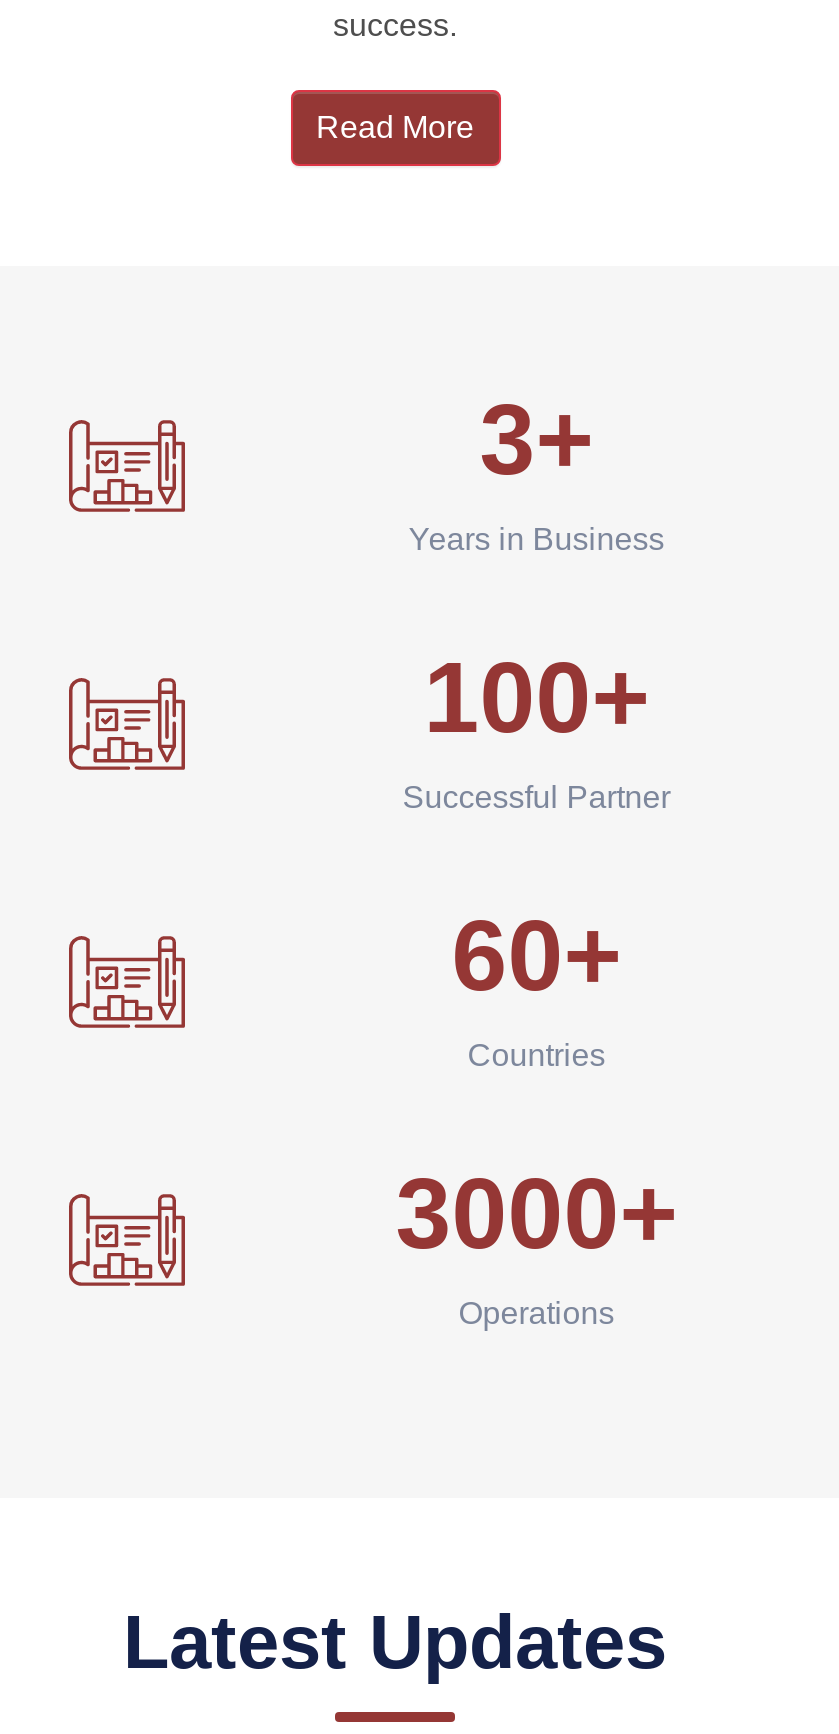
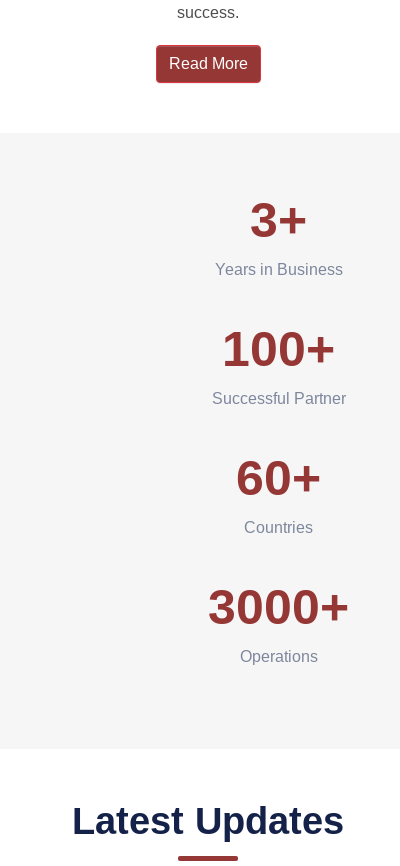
[67,418,187,514] [image] -> none
[67,676,187,772] [image] -> none
[67,934,187,1030] [image] -> none
[67,1192,187,1288] [image] -> none

